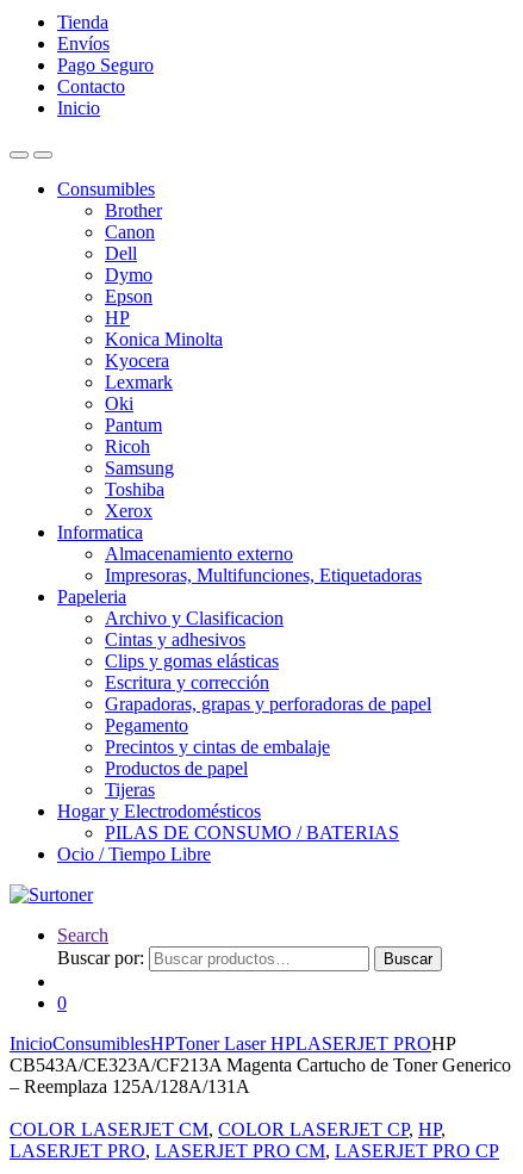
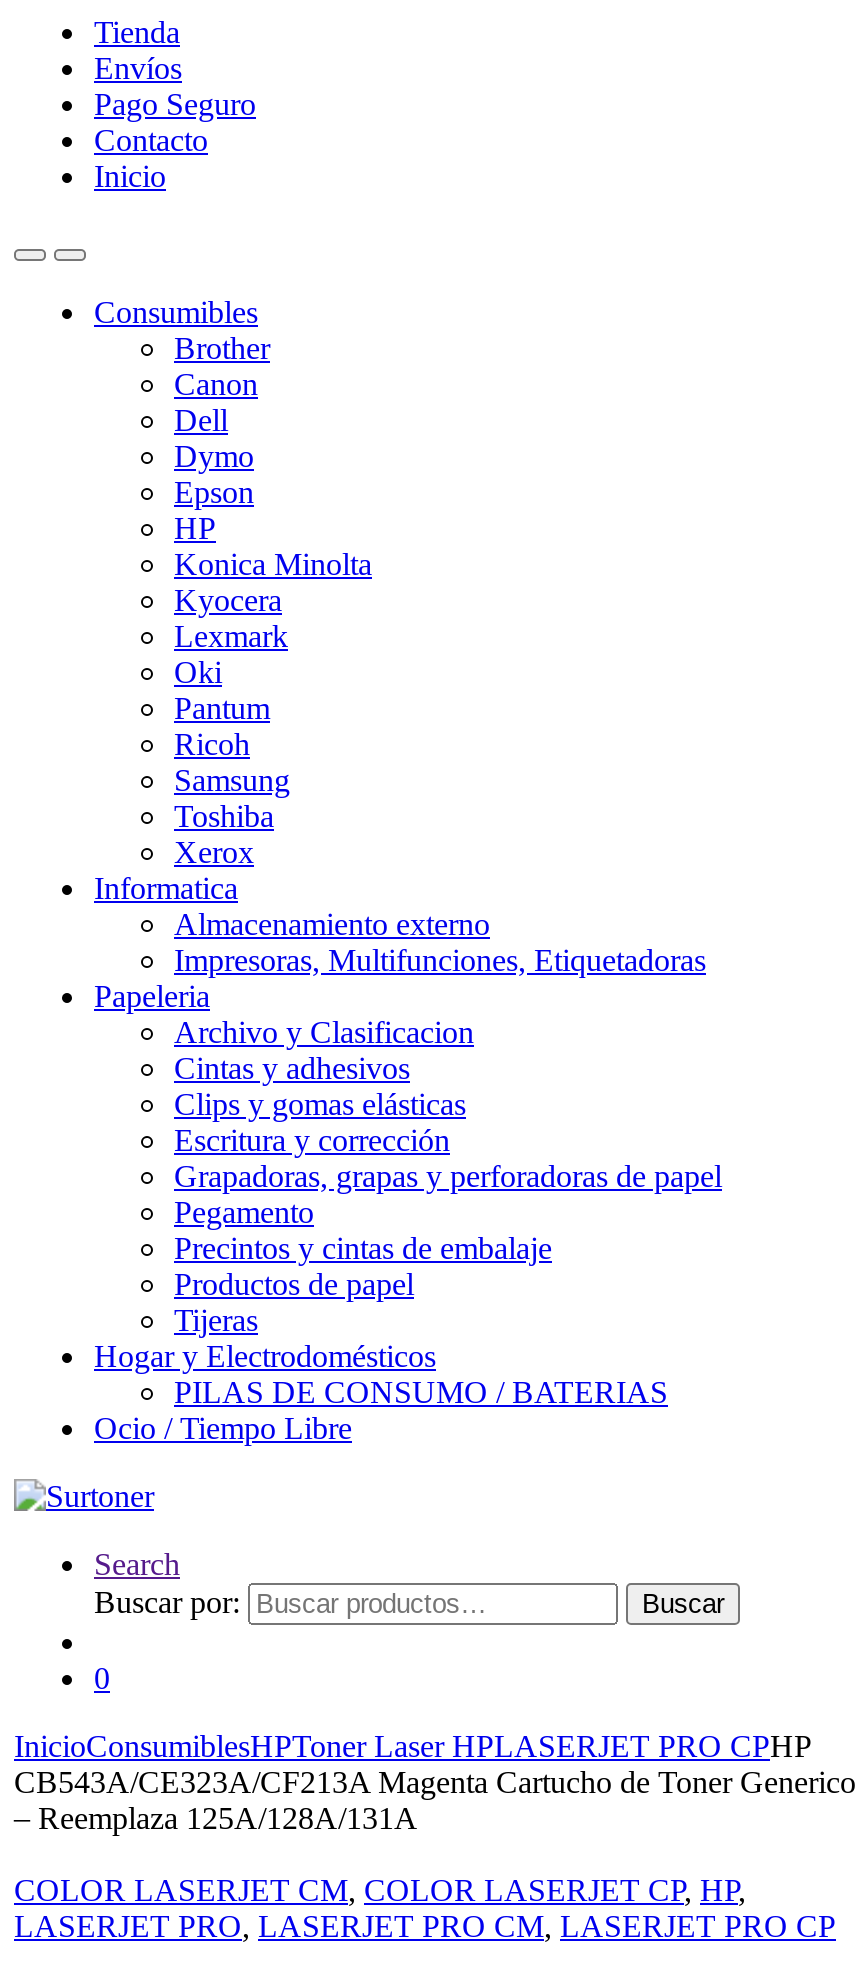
[10,1033,455,1054] InicioConsumiblesHPToner Laser HPLASERJET PROHP -> [14,1729,810,1763] InicioConsumiblesHPToner Laser HPLASERJET PRO CPHP

